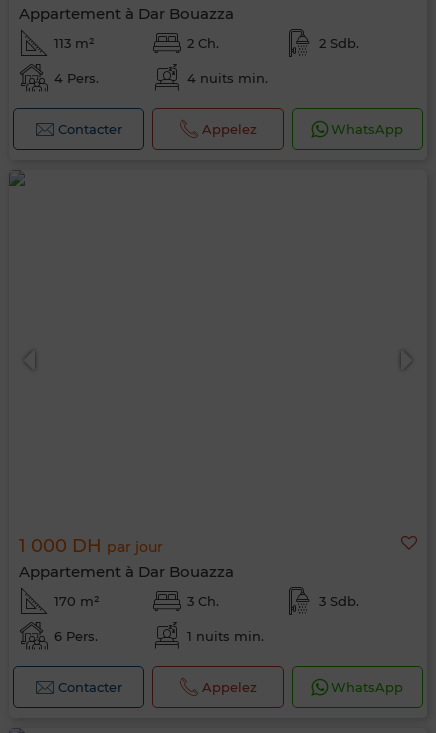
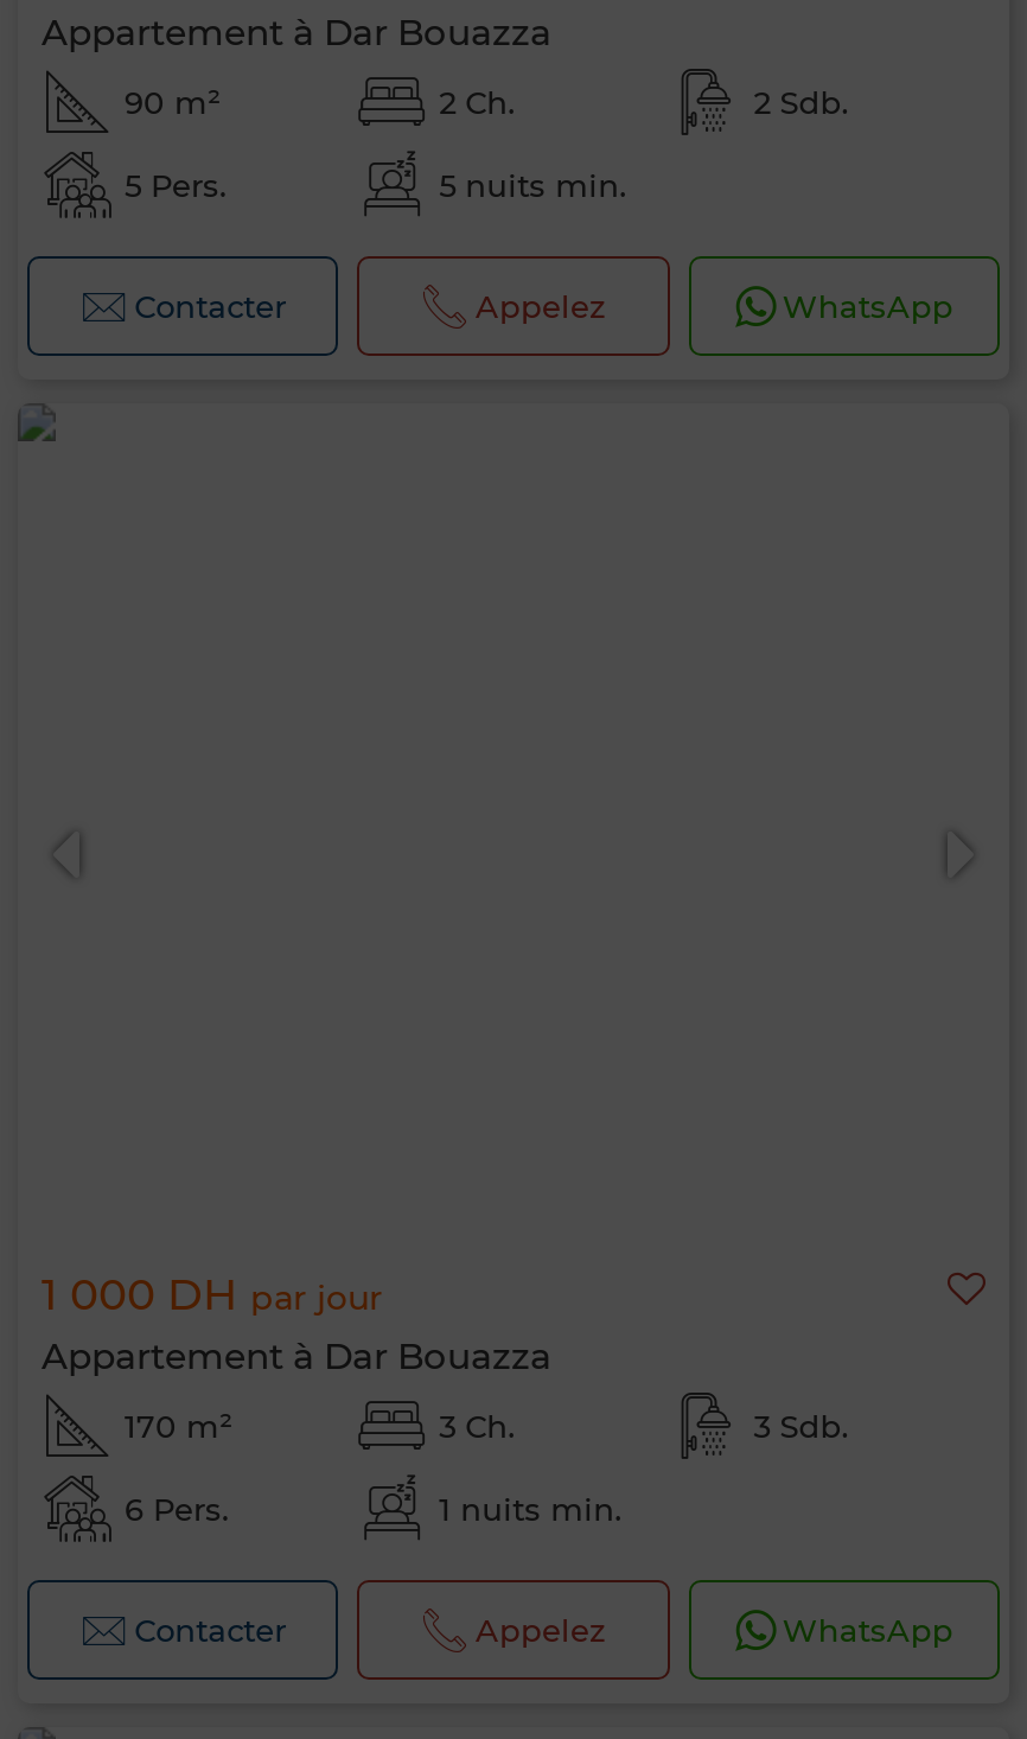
[54,35,95,51] 113 m² -> [125,83,222,121] 90 m²
[54,70,99,86] 4 Pers. -> [125,166,227,204] 5 Pers.
[187,70,268,86] 4 nuits min. -> [439,166,626,204] 5 nuits min.

